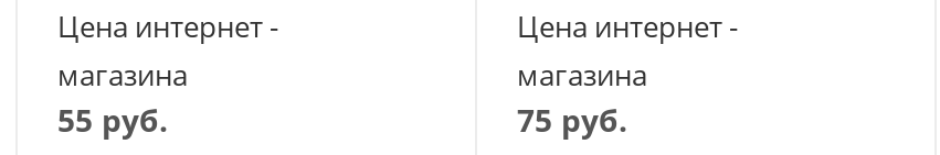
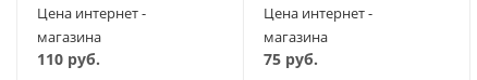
[57,100,168,142] 55 руб. -> [37,49,100,70] 110 руб.

